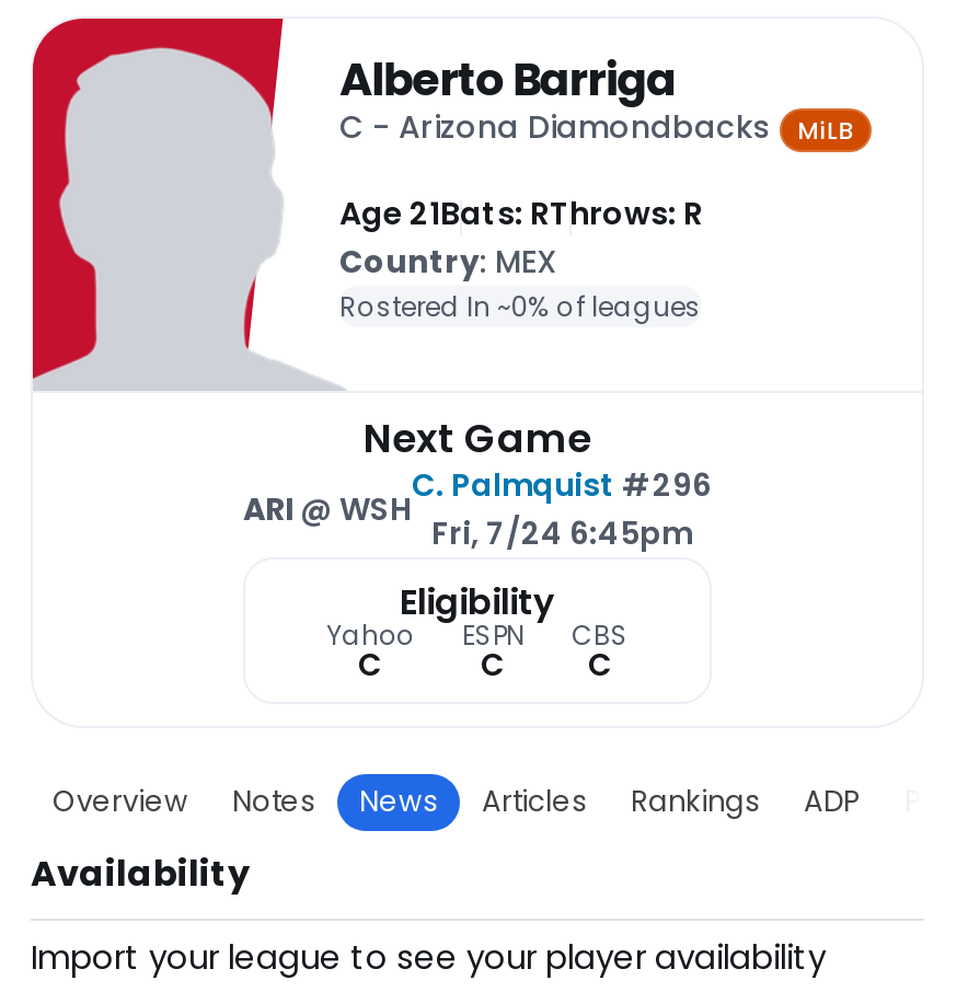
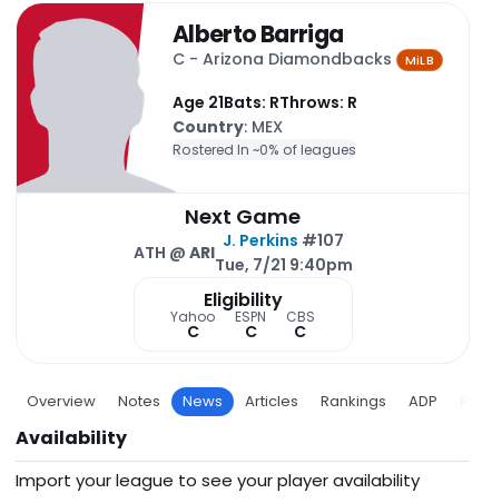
[412,464,712,556] C. Palmquist #296 | Fri, 7/24 6:45pm -> [214,230,352,276] J. Perkins #107 | Tue, 7/21 9:40pm
[243,488,412,532] ARI @ WSH -> [133,242,214,264] ATH @ ARI

